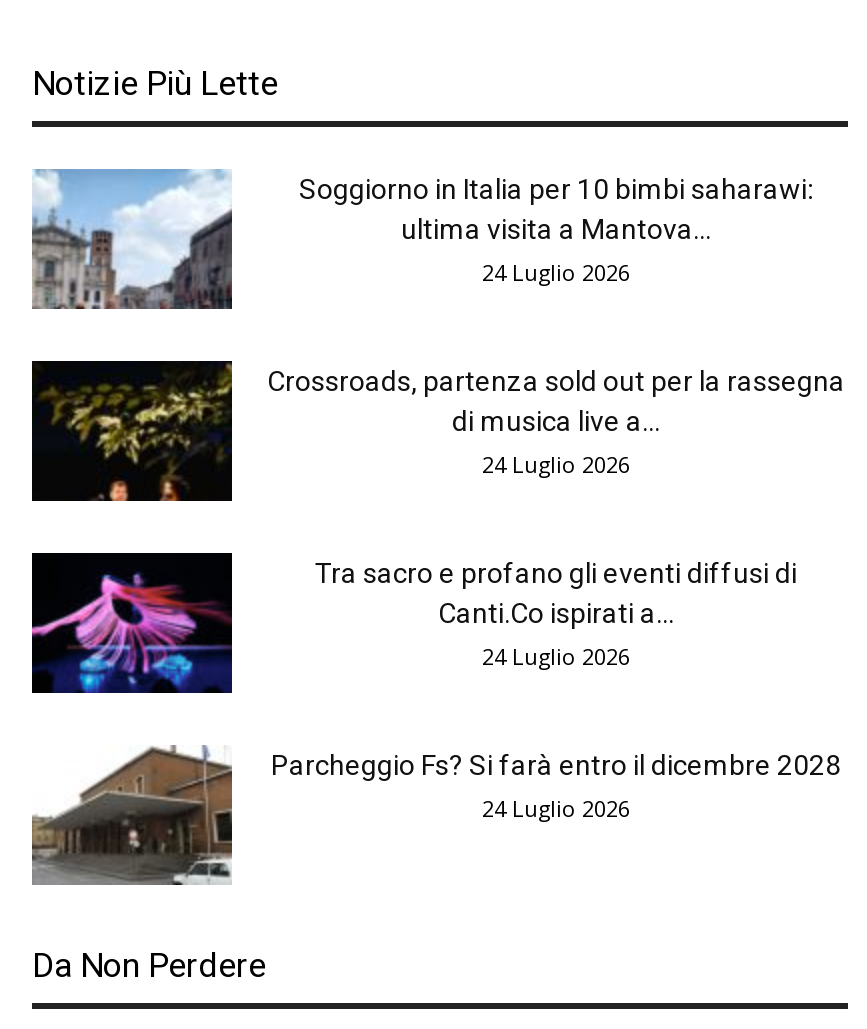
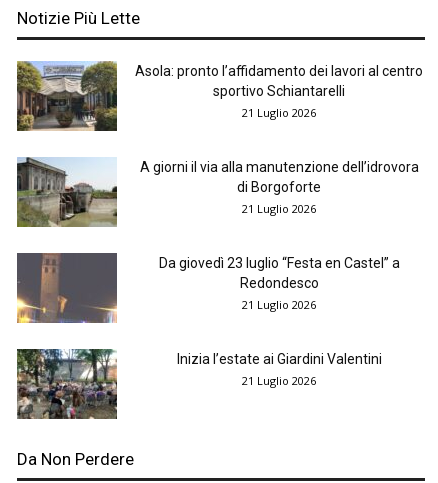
[32,169,813,311] [image] | Soggiorno in Italia per 10 bimbi saharawi: | ultima visita a Mantova... | 24 Luglio 2026 -> [16,60,423,132] [image] | Asola: pronto l’affidamento dei lavori al centro | sportivo Schiantarelli | 21 Luglio 2026
[30,359,845,503] [image] | Crossroads, partenza sold out per la rassegna | di musica live a... | 24 Luglio 2026 -> [16,156,418,228] [image] | A giorni il via alla manutenzione dell’idrovora | di Borgoforte | 21 Luglio 2026
[30,551,234,695] [image] -> [16,252,118,324] [image]
[315,558,797,672] Tra sacro e profano gli eventi diffusi di | Canti.Co ispirati a... | 24 Luglio 2026 -> [158,255,399,312] Da giovedì 23 luglio “Festa en Castel” a | Redondesco | 21 Luglio 2026
[32,745,232,885] [image] -> [16,348,118,420] [image]
[271,750,841,824] Parcheggio Fs? Si farà entro il dicembre 2028 | 24 Luglio 2026 -> [176,351,381,388] Inizia l’estate ai Giardini Valentini | 21 Luglio 2026

